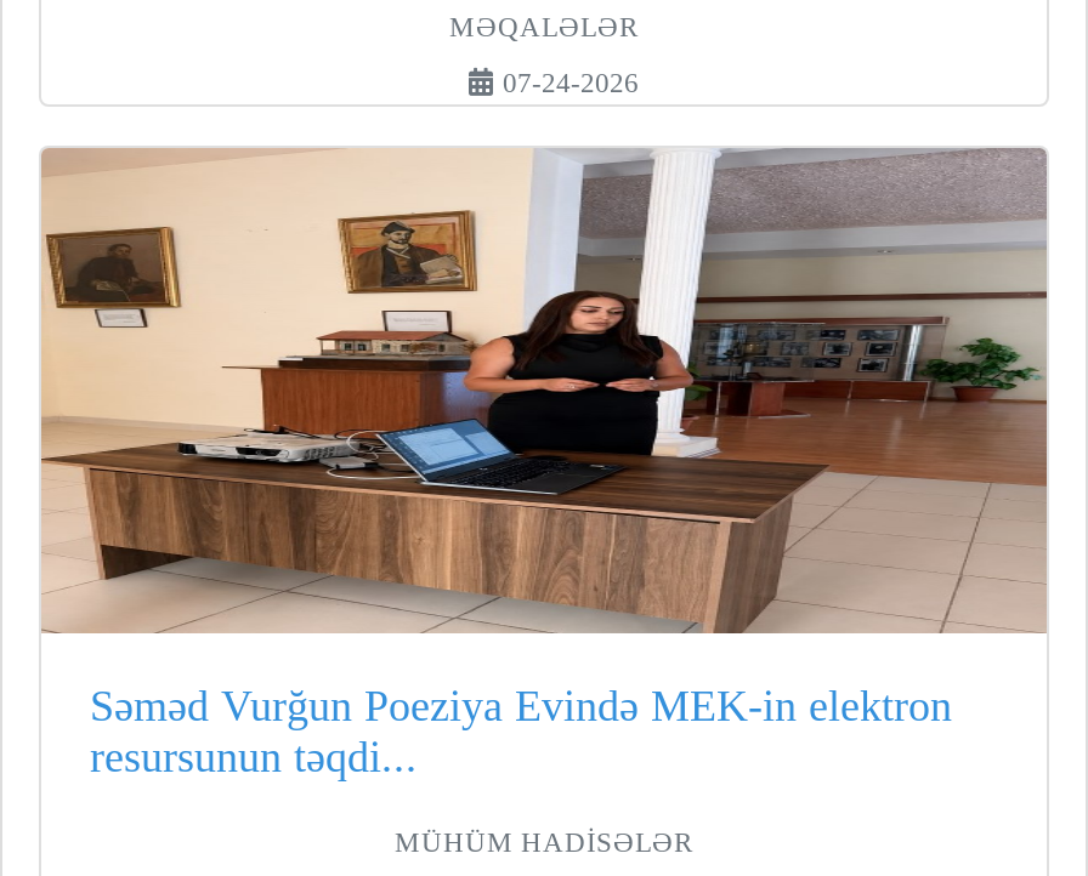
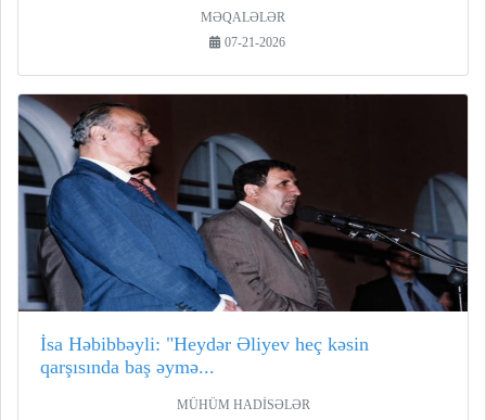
[503,68,639,98] 07-24-2026 -> [225,36,285,49] 07-21-2026
[39,148,1049,782] [image] | Səməd Vurğun Poeziya Evində MEK-in elektron | resursunun təqdi... -> [17,93,469,378] [image] | İsa Həbibbəyli: "Heydər Əliyev heç kəsin | qarşısında baş əymə...

